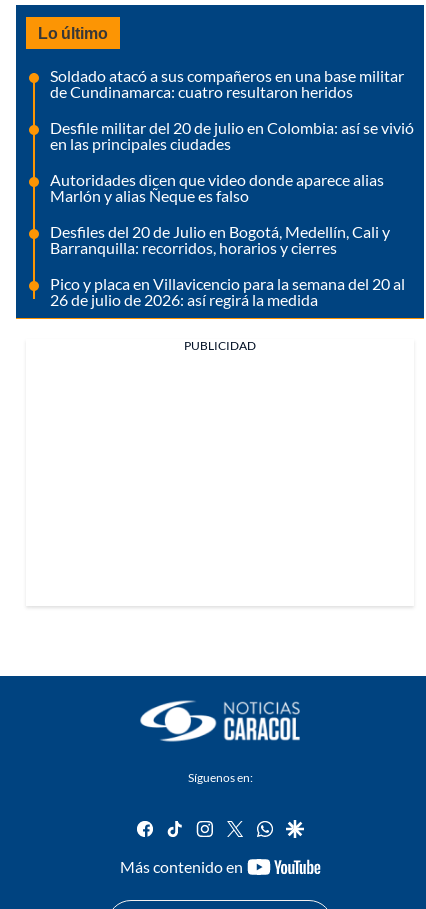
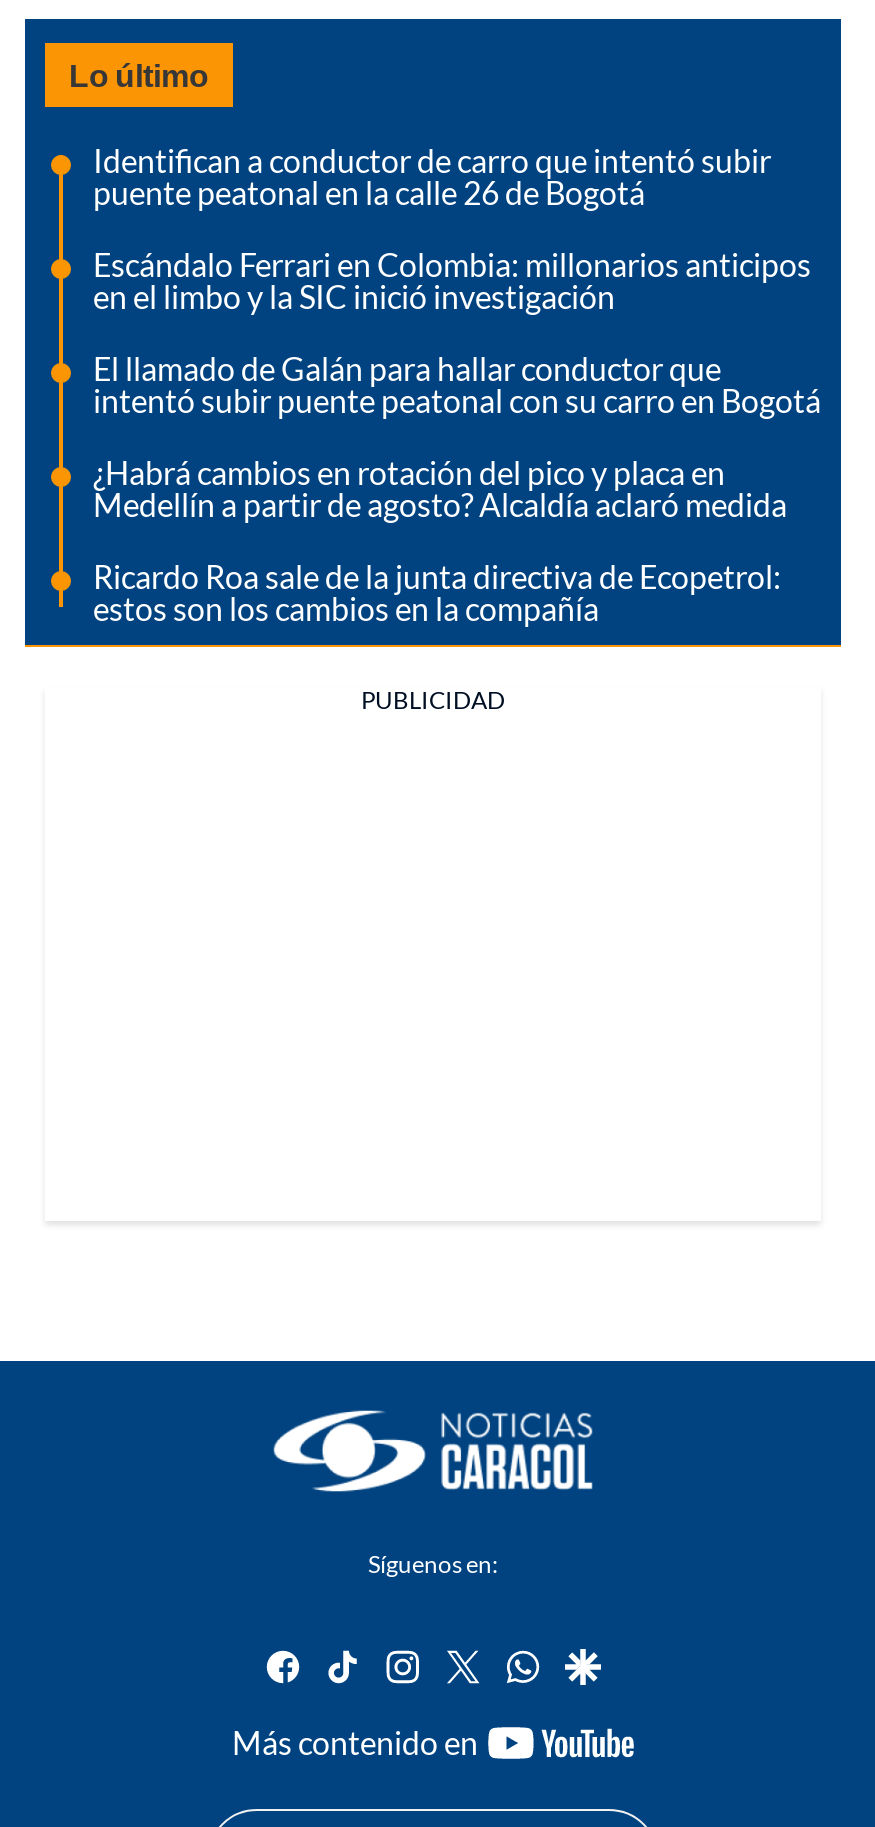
[50,66,404,101] Soldado atacó a sus compañeros en una base militar | de Cundinamarca: cuatro resultaron heridos -> [93,141,771,211] Identifican a conductor de carro que intentó subir | puente peatonal en la calle 26 de Bogotá
[50,118,414,153] Desfile militar del 20 de julio en Colombia: así se vivió | en las principales ciudades -> [93,245,811,315] Escándalo Ferrari en Colombia: millonarios anticipos | en el limbo y la SIC inició investigación
[50,170,384,205] Autoridades dicen que video donde aparece alias | Marlón y alias Ñeque es falso -> [93,349,821,419] El llamado de Galán para hallar conductor que | intentó subir puente peatonal con su carro en Bogotá
[50,222,390,257] Desfiles del 20 de Julio en Bogotá, Medellín, Cali y | Barranquilla: recorridos, horarios y cierres -> [93,453,787,523] ¿Habrá cambios en rotación del pico y placa en | Medellín a partir de agosto? Alcaldía aclaró medida
[50,274,405,309] Pico y placa en Villavicencio para la semana del 20 al | 26 de julio de 2026: así regirá la medida -> [93,557,781,627] Ricardo Roa sale de la junta directiva de Ecopetrol: | estos son los cambios en la compañía

